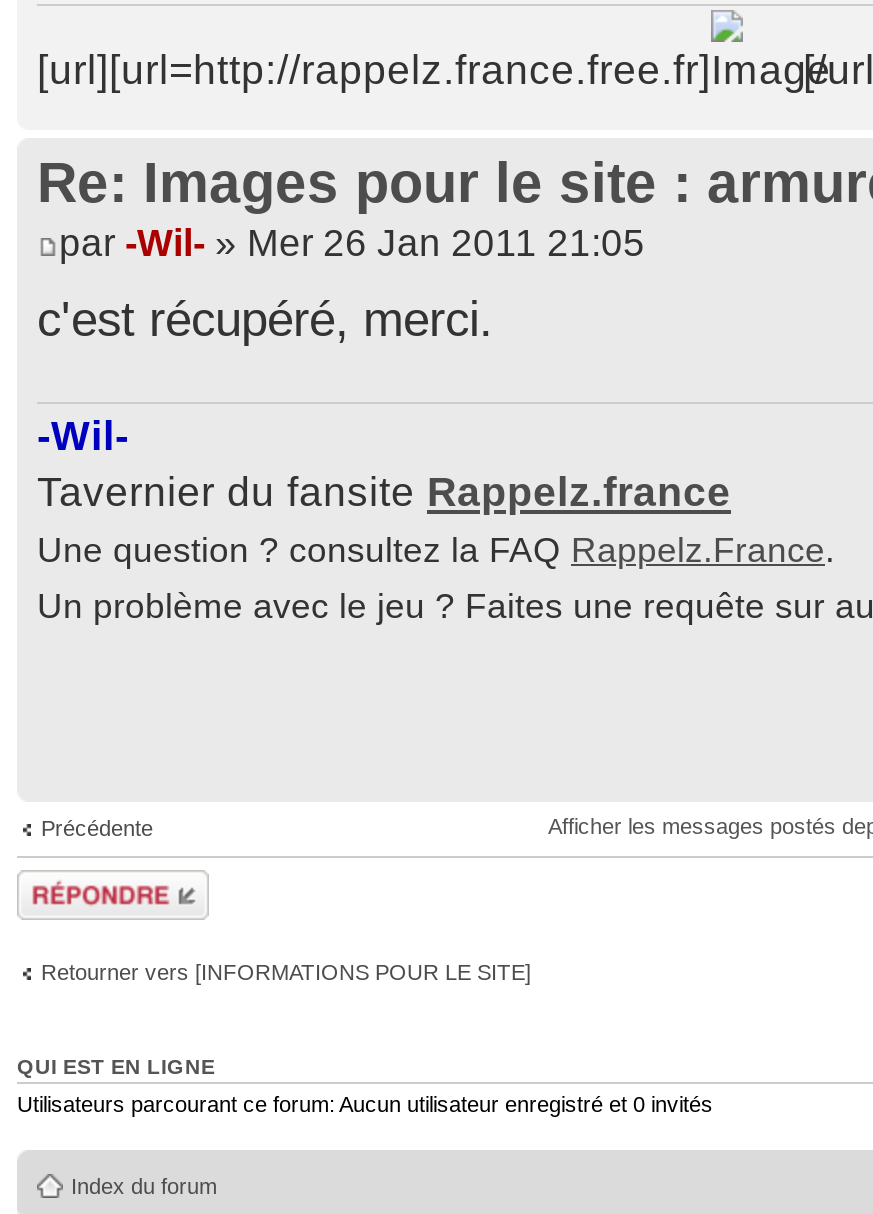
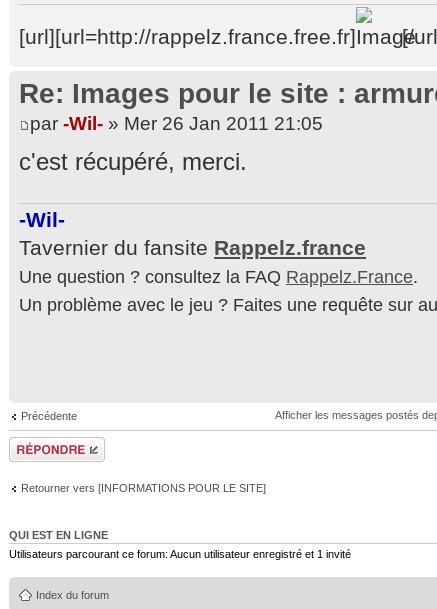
[17,1092,713,1116] Utilisateurs parcourant ce forum: Aucun utilisateur enregistré et 0 invités -> [9,548,351,560] Utilisateurs parcourant ce forum: Aucun utilisateur enregistré et 1 invité

